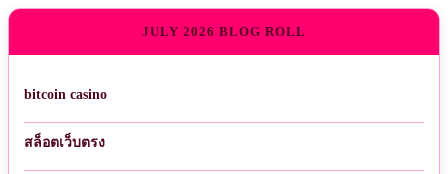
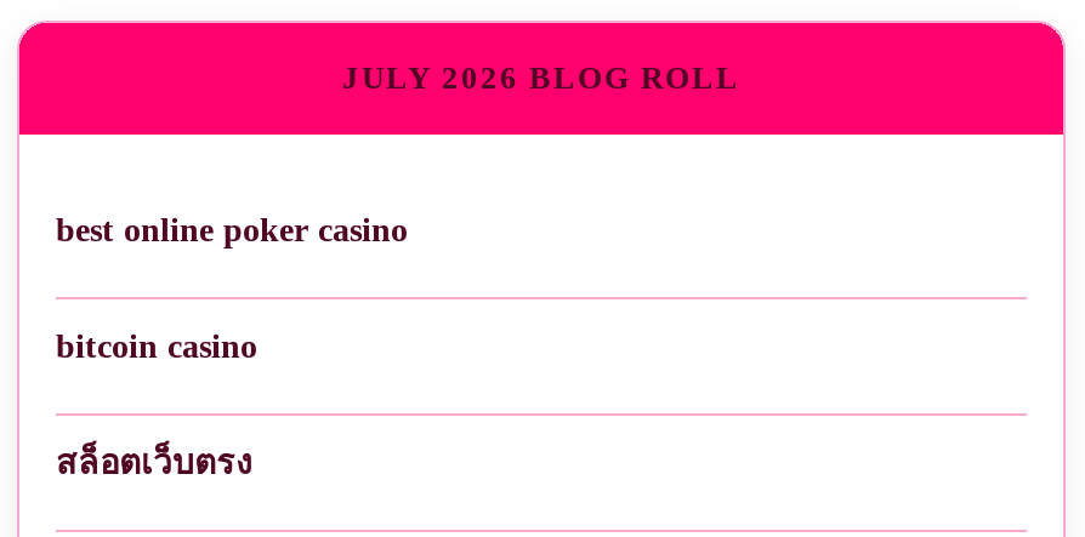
none -> [56,212,408,248] best online poker casino

